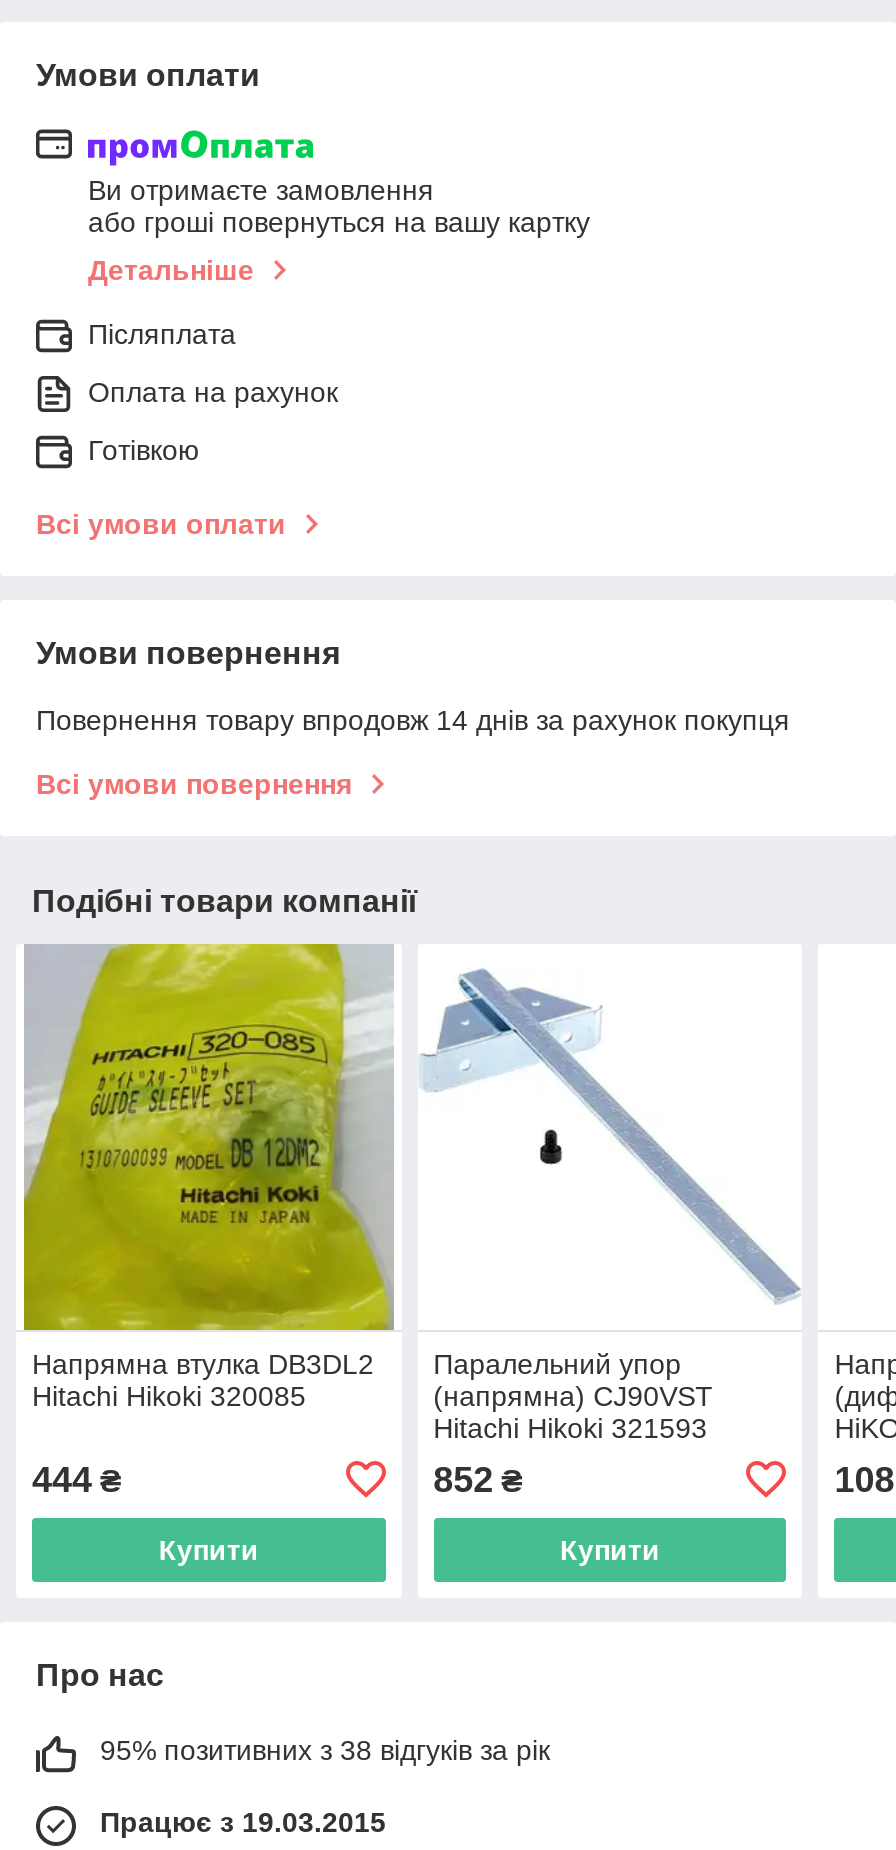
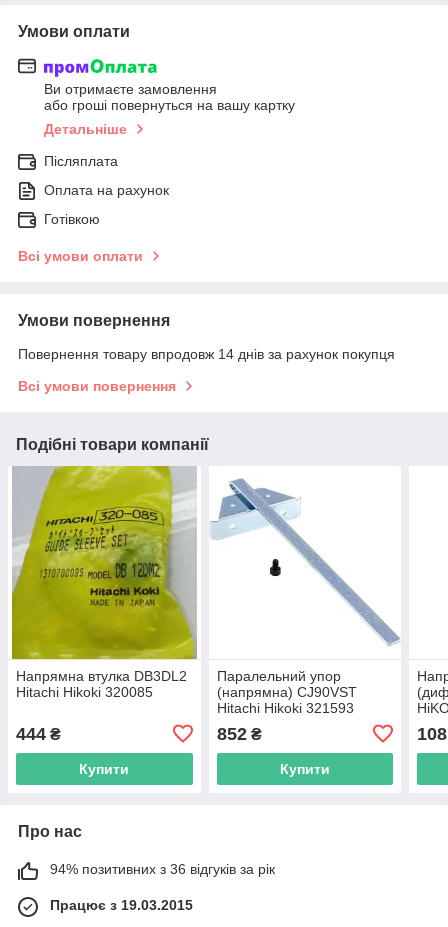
[100,1734,550,1766] 95% позитивних з 38 відгуків за рік -> [50,861,275,877] 94% позитивних з 36 відгуків за рік

